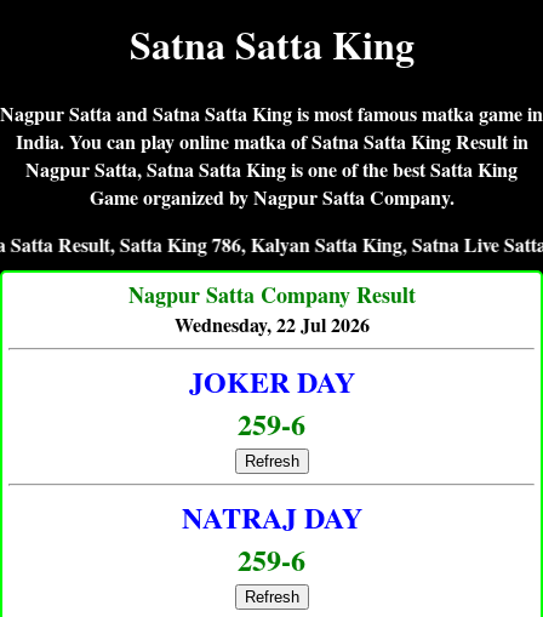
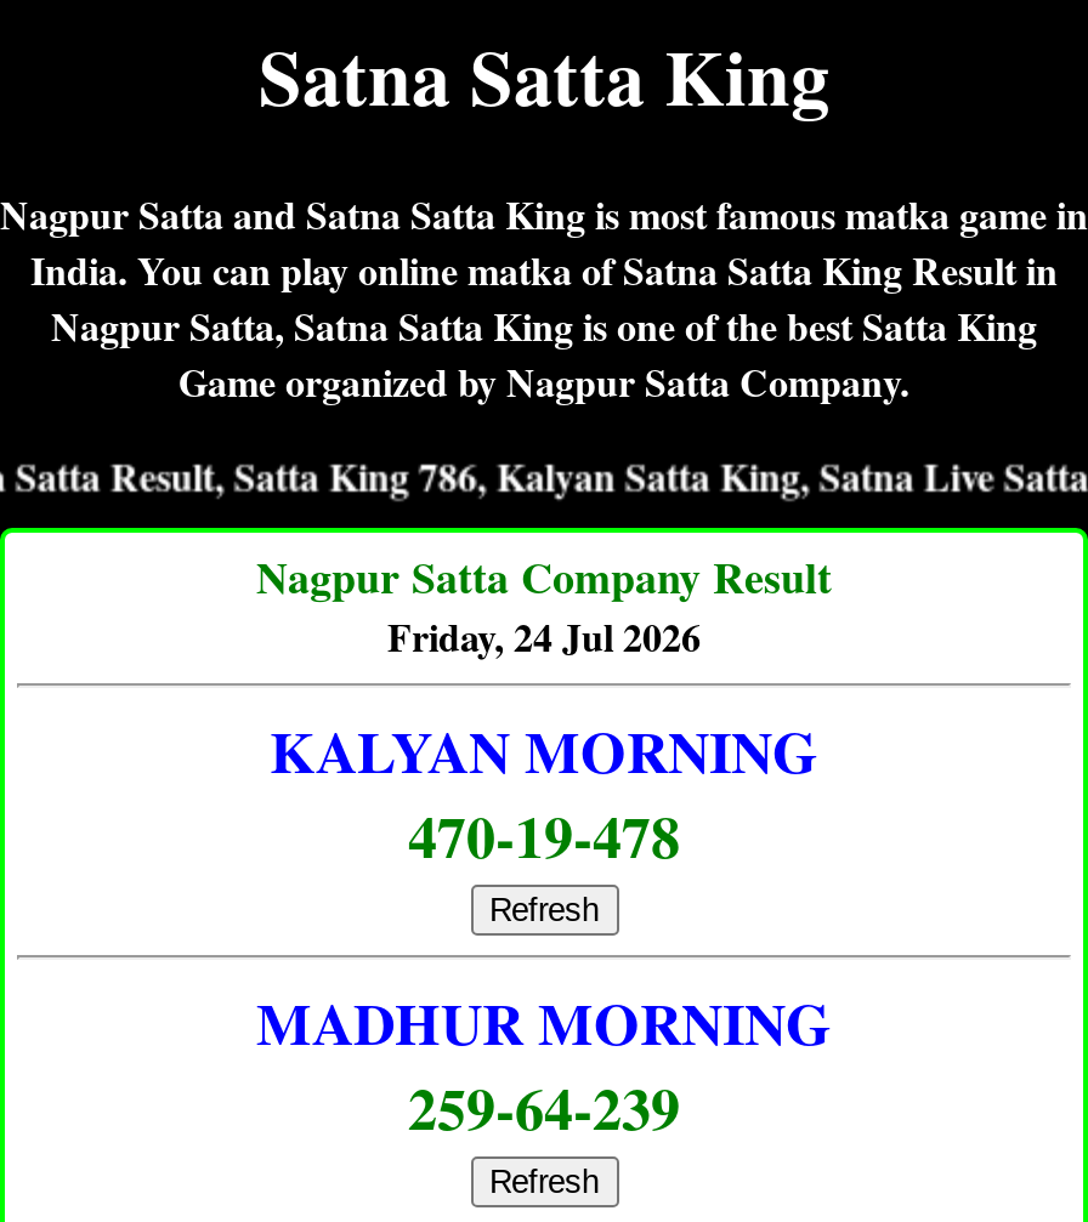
[174,310,369,338] Wednesday, 22 Jul 2026 -> [387,608,701,664] Friday, 24 Jul 2026
[188,360,355,445] JOKER DAY | 259-6 -> [270,707,818,877] KALYAN MORNING | 470-19-478
[181,496,362,581] NATRAJ DAY | 259-6 -> [256,979,832,1149] MADHUR MORNING | 259-64-239

